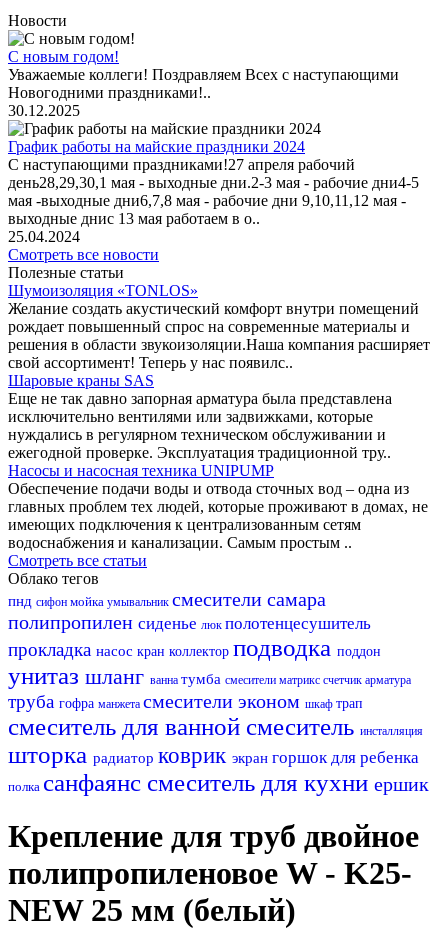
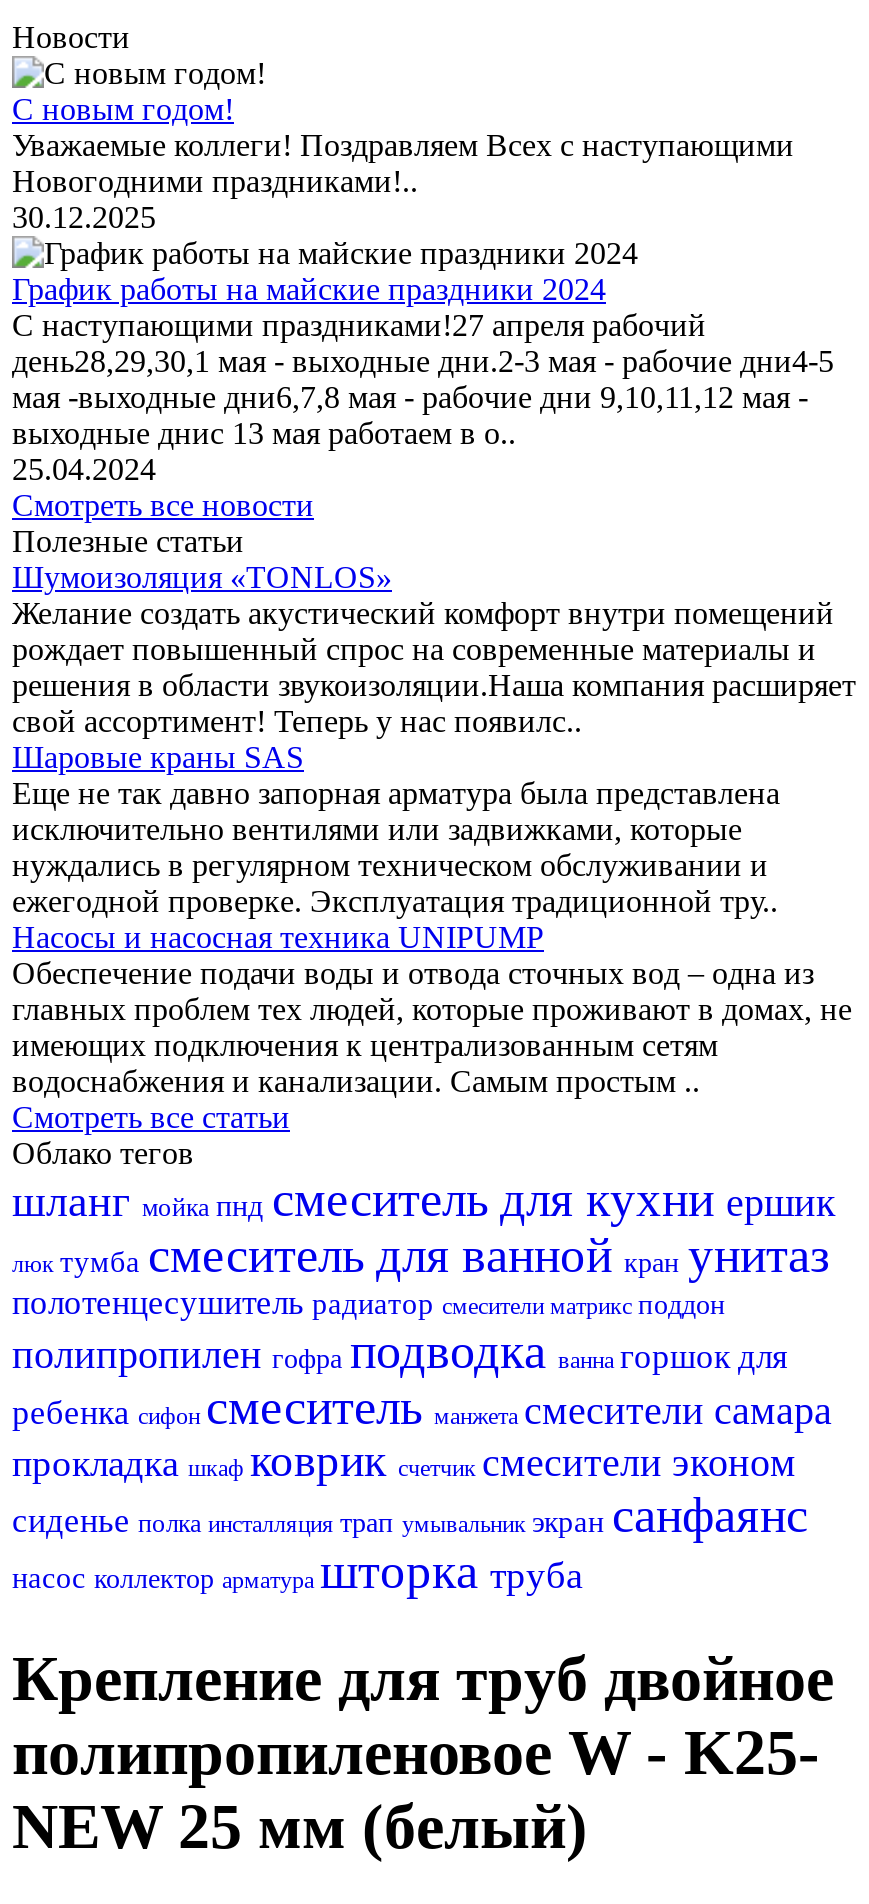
[8,588,429,796] пнд сифон мойка умывальник смесители самара | полипропилен сиденье люк полотенцесушитель | прокладка насос кран коллектор подводка поддон | унитаз шланг ваннатумба смесители матрикссчетчикарматура | труба гофра манжета смесители эконом шкаф трап | смеситель для ванной смеситель инсталляция | шторка радиатор коврик экран горшок для ребенка | полка санфаянс смеситель для кухни ершик -> [12,1172,836,1598] шланг мойкапнд смеситель для кухни ершик | люктумба смеситель для ваннойкран унитаз | полотенцесушитель радиатор смесители матрикс поддон | полипропилен гофра подводка ваннагоршок для | ребенка сифонсмеситель манжетасмесители самара | прокладка шкафковрик счетчиксмесители эконом | сиденье полкаинсталляциятрап умывальникэкран санфаянс | насос коллектор арматурашторка труба

